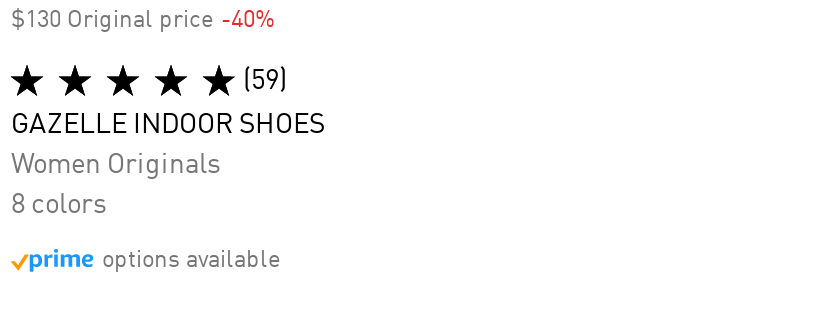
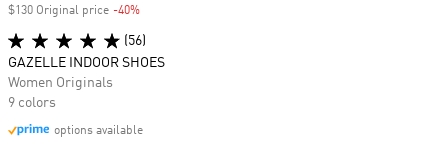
[243,67,287,95] (59) -> [124,34,146,48] (56)
[11,191,107,219] 8 colors -> [8,96,56,110] 9 colors

